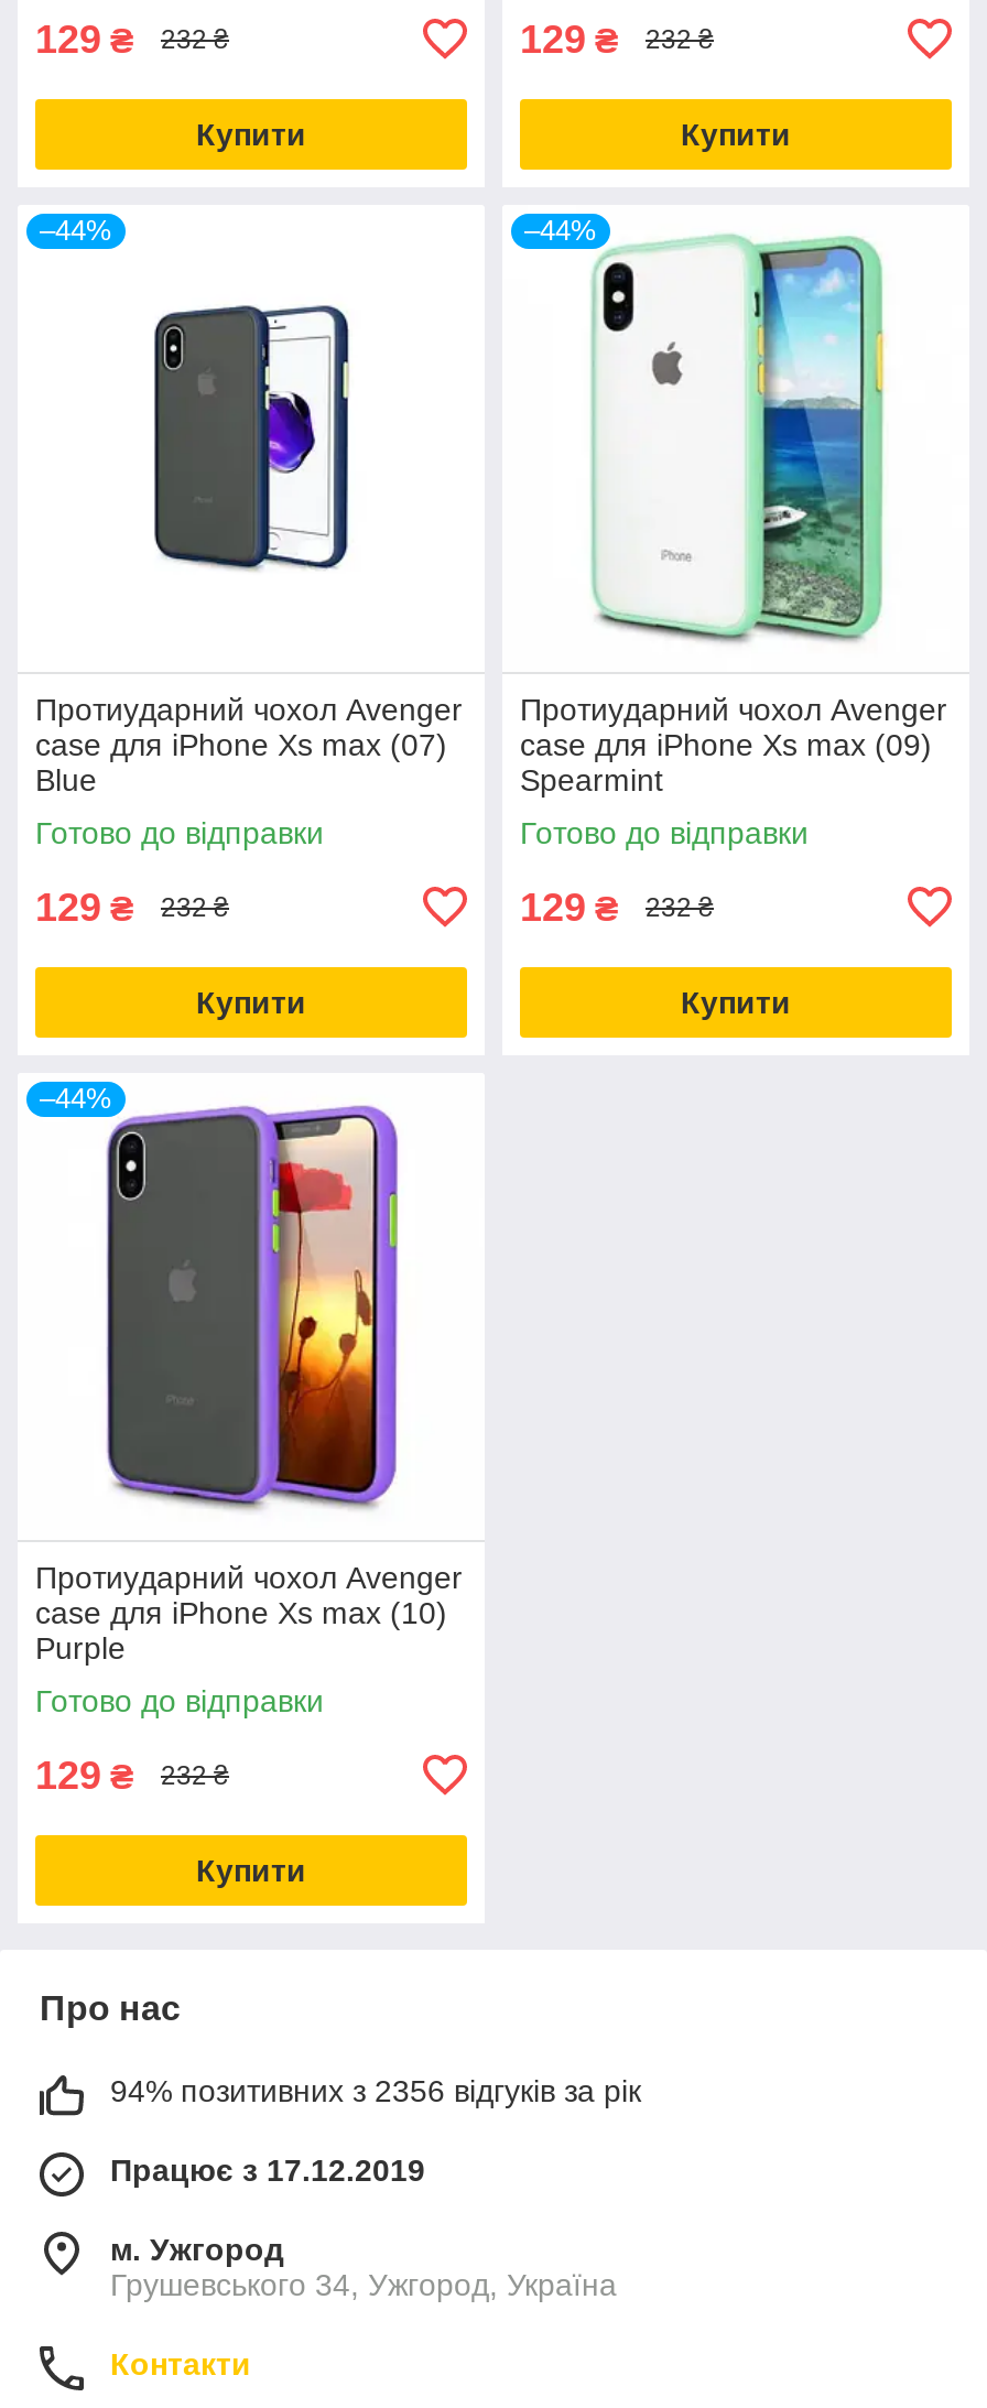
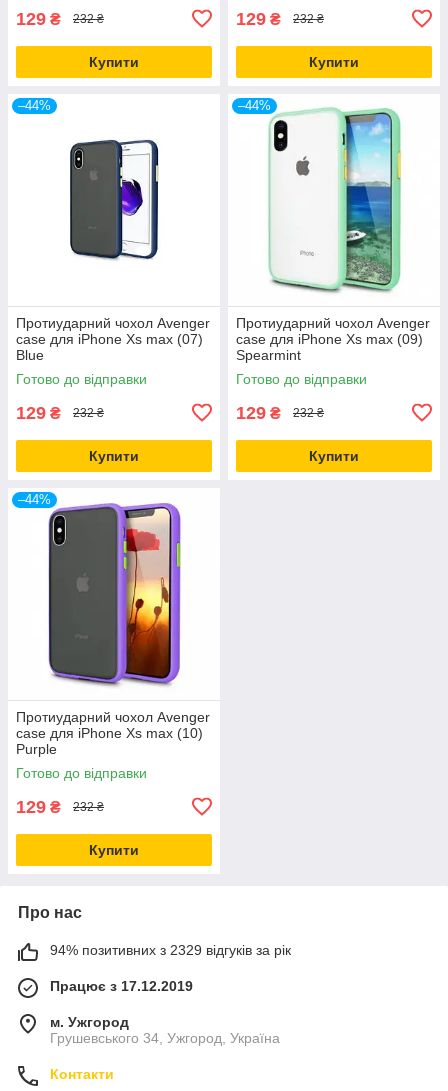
[110,2073,641,2108] 94% позитивних з 2356 відгуків за рік -> [50,942,291,958] 94% позитивних з 2329 відгуків за рік

